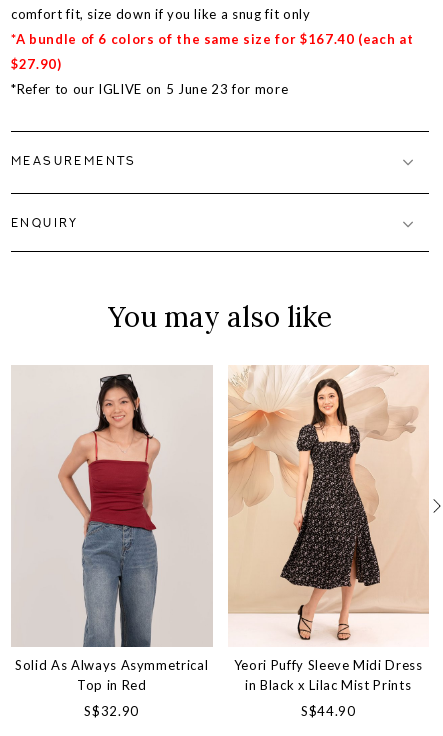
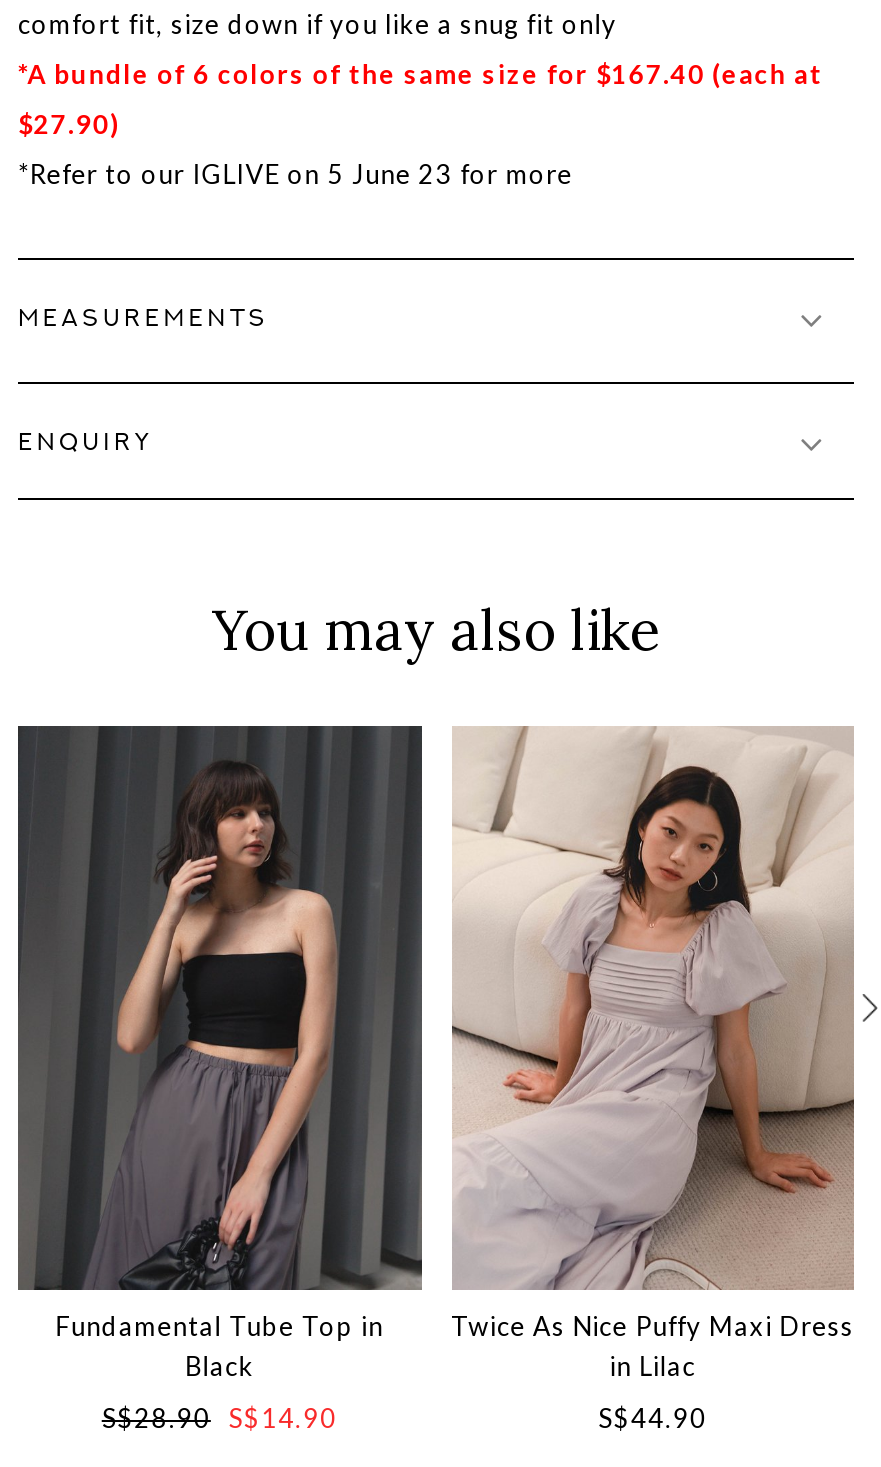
[11,365,213,693] [image] | Solid As Always Asymmetrical | Top in Red -> [16,724,424,1382] [image] | Fundamental Tube Top in | Black
[228,366,429,693] [image] | Yeori Puffy Sleeve Midi Dress | in Black x Lilac Mist Prints -> [451,726,856,1382] [image] | Twice As Nice Puffy Maxi Dress | in Lilac
[84,703,139,719] S$32.90 -> [102,1402,337,1434] S$28.90 S$14.90

